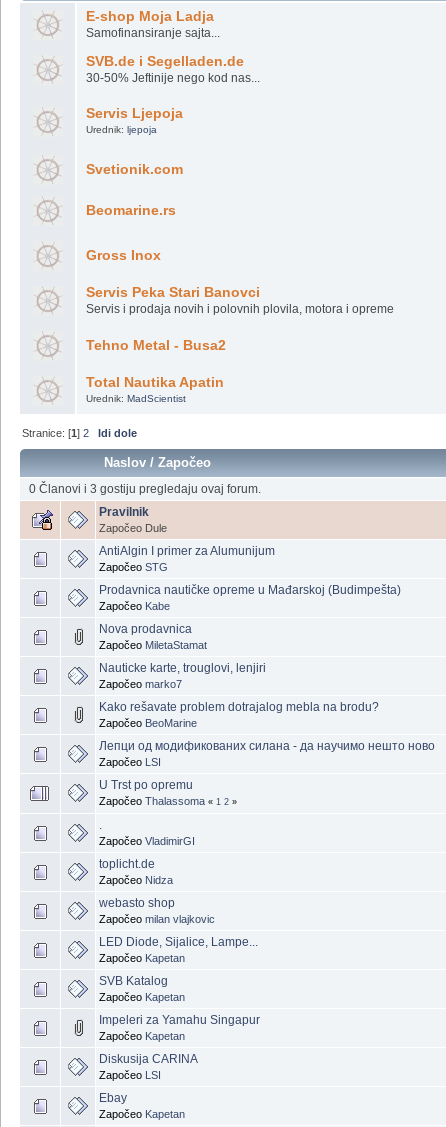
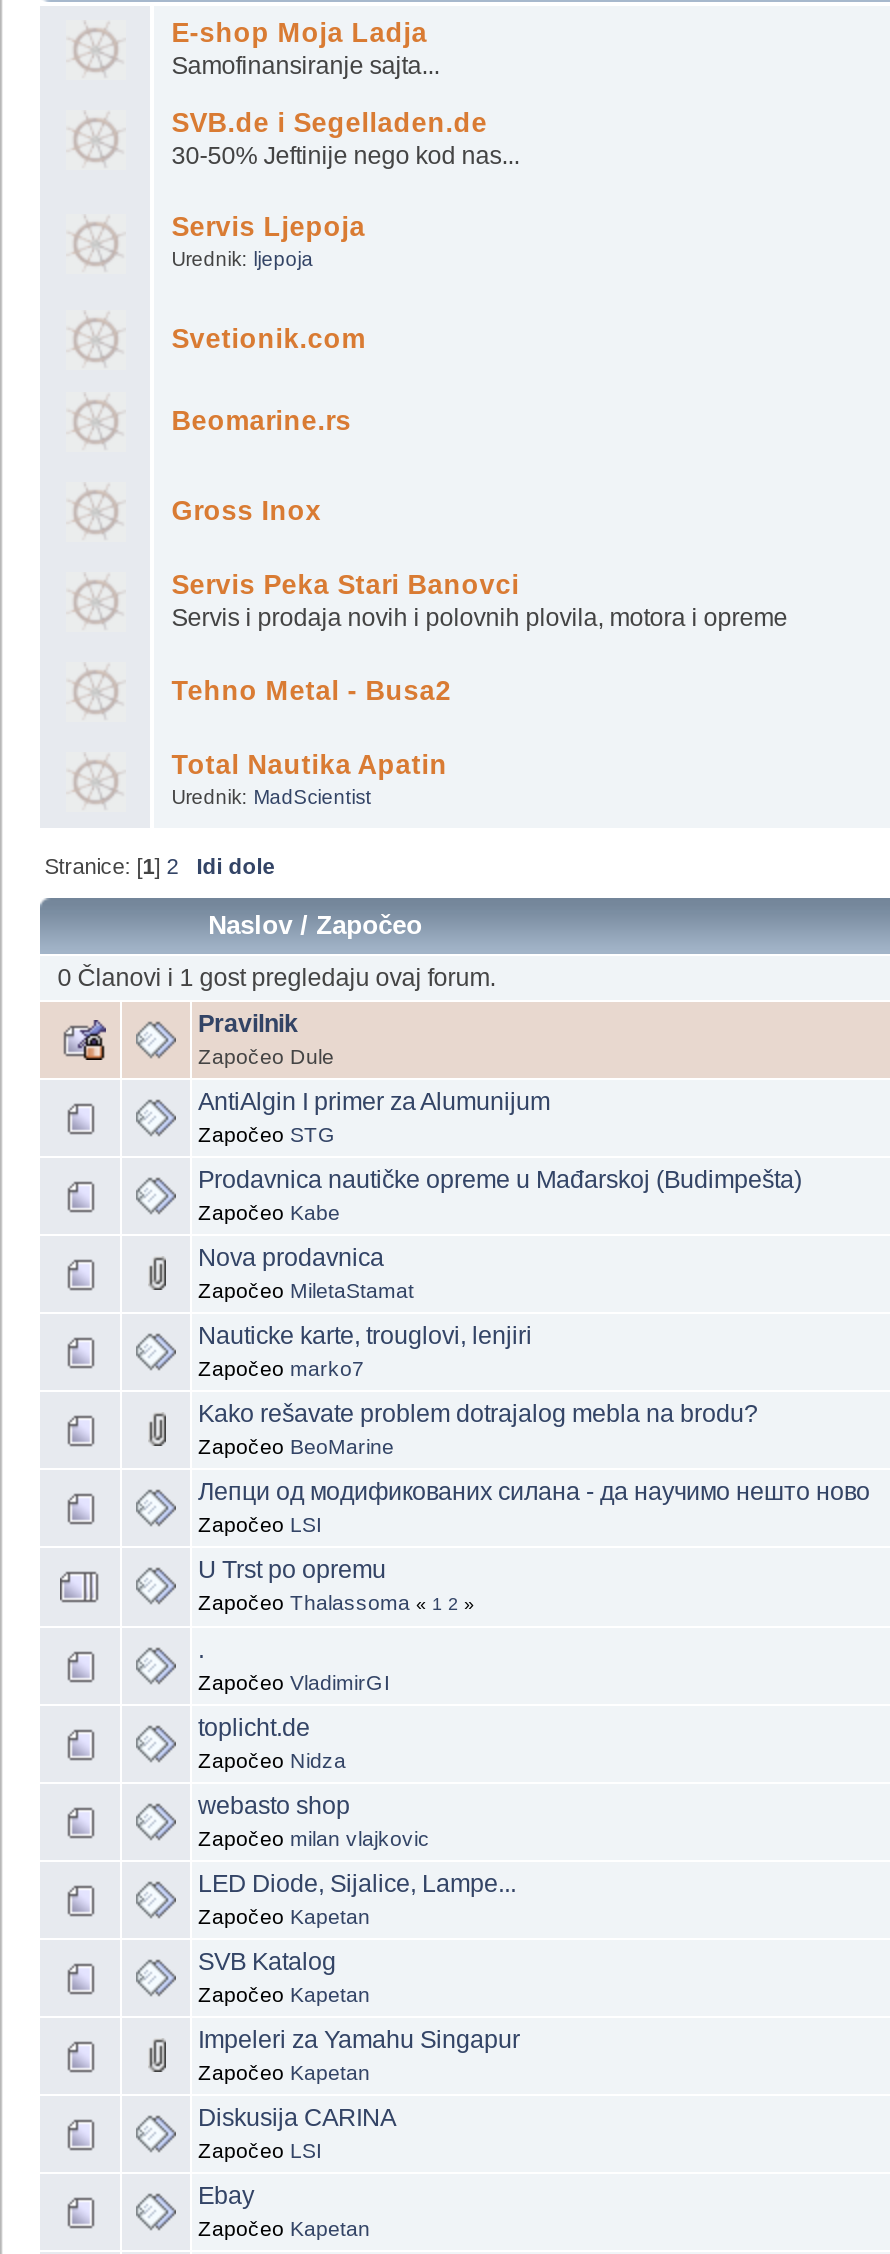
[29,482,261,496] 0 Članovi i 3 gostiju pregledaju ovaj forum. -> [57,964,495,992] 0 Članovi i 1 gost pregledaju ovaj forum.

